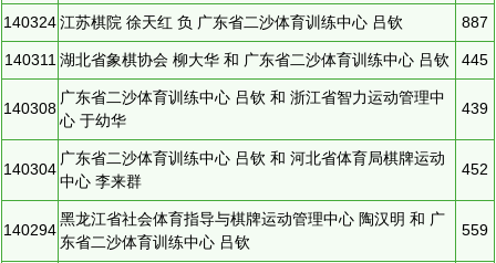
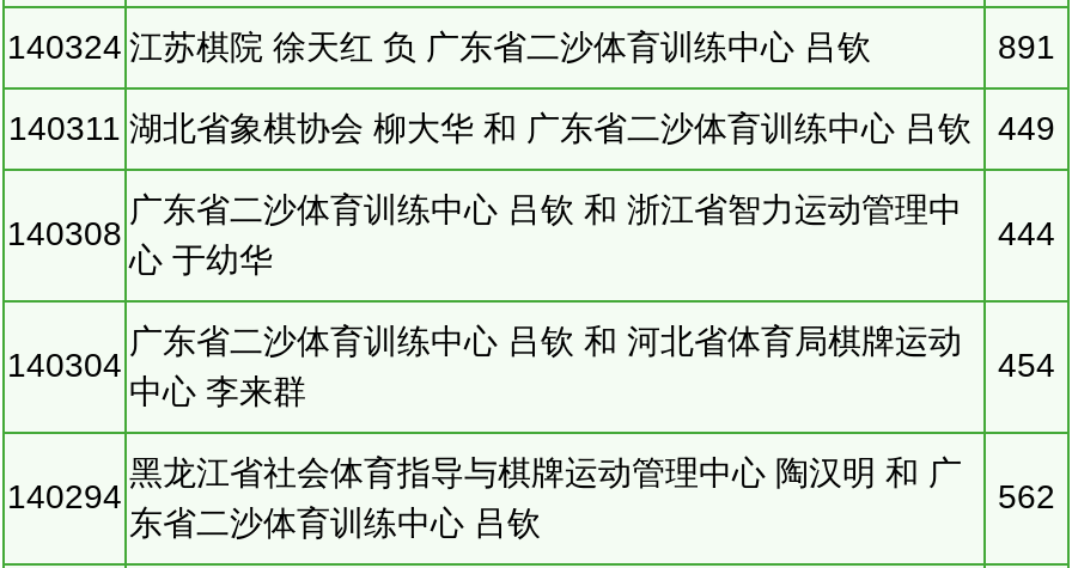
[462,13,488,31] 887 -> [998,28,1055,66] 891
[4,51,488,69] 140311 湖北省象棋协会 柳大华 和 广东省二沙体育训练中心 吕钦 445 -> [8,109,1055,147] 140311 湖北省象棋协会 柳大华 和 广东省二沙体育训练中心 吕钦 449
[462,99,488,117] 439 -> [998,214,1055,252] 444
[462,160,488,178] 452 -> [998,346,1055,384] 454
[462,221,488,239] 559 -> [998,477,1055,515] 562

